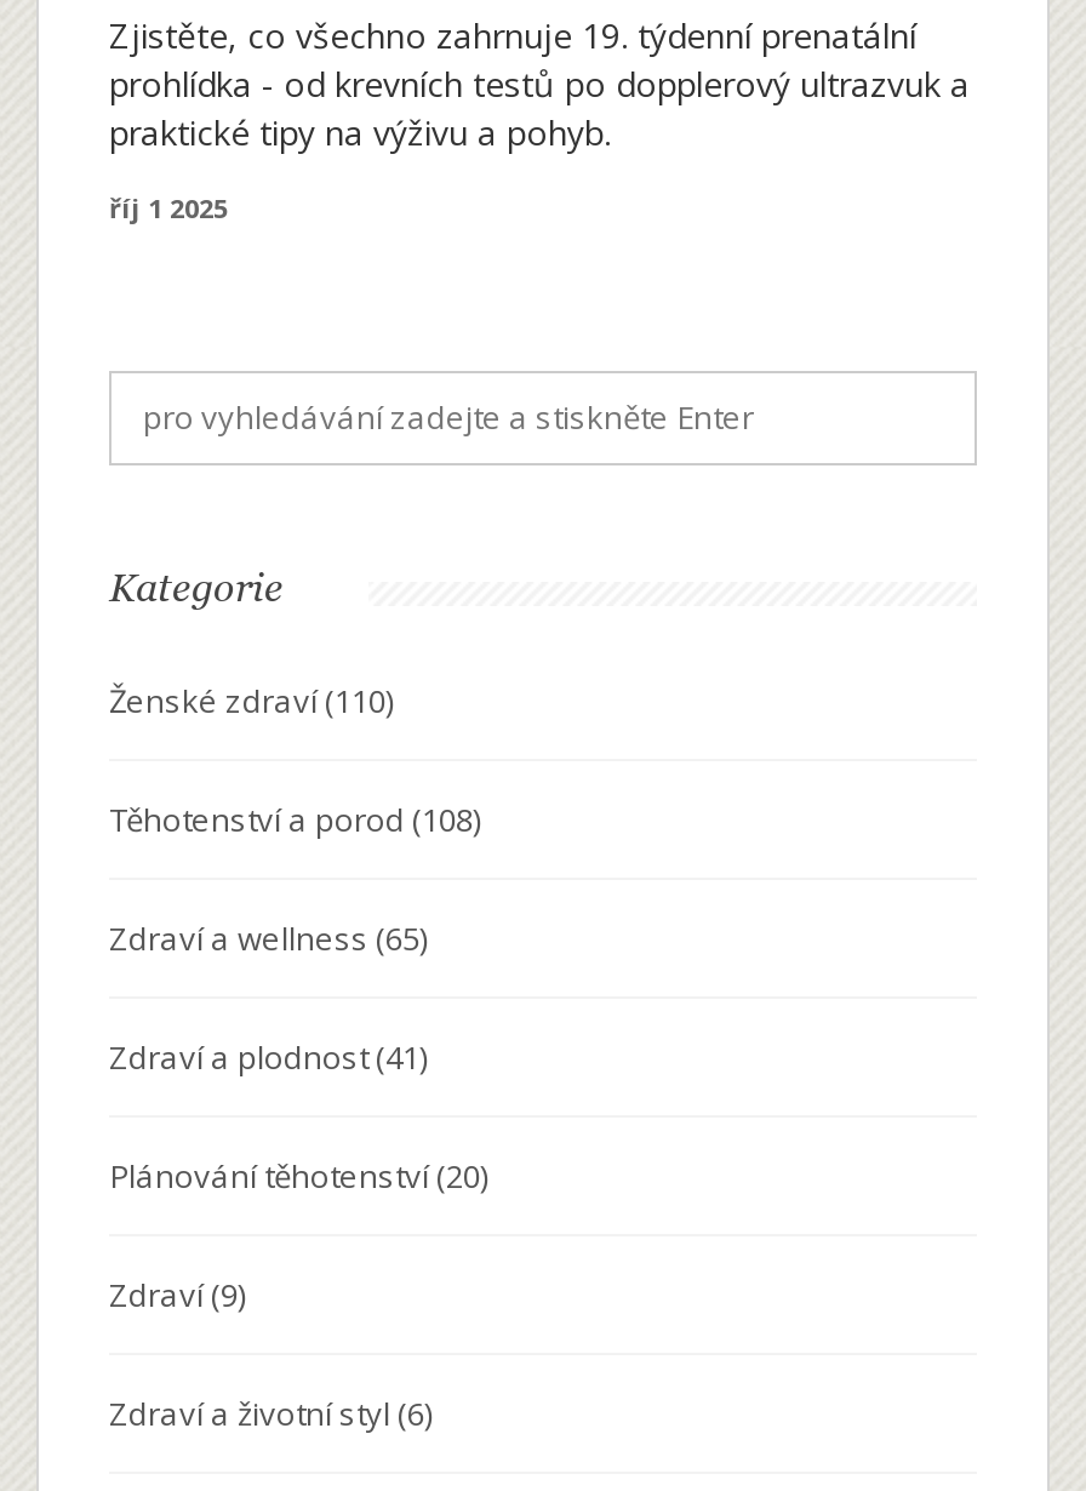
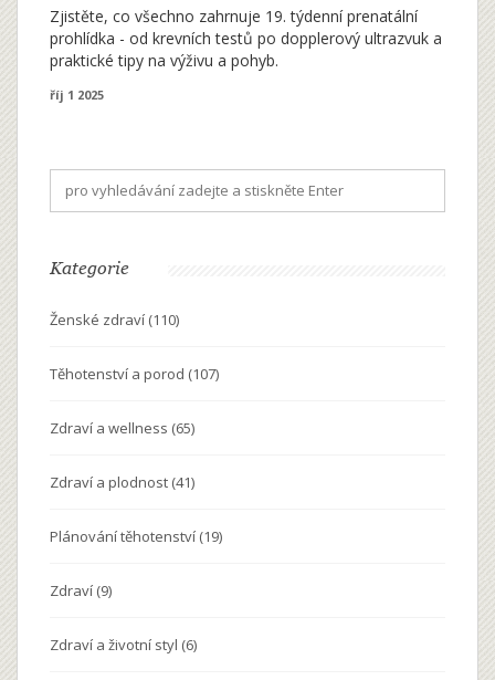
[109,797,480,840] Těhotenství a porod (108) -> [50,363,219,383] Těhotenství a porod (107)
[109,1153,487,1197] Plánování těhotenství(20) -> [50,526,222,546] Plánování těhotenství(19)

